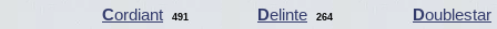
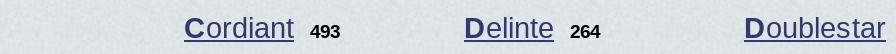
[114,6,189,24] Cordiant 491 -> [206,12,340,44] Cordiant 493

